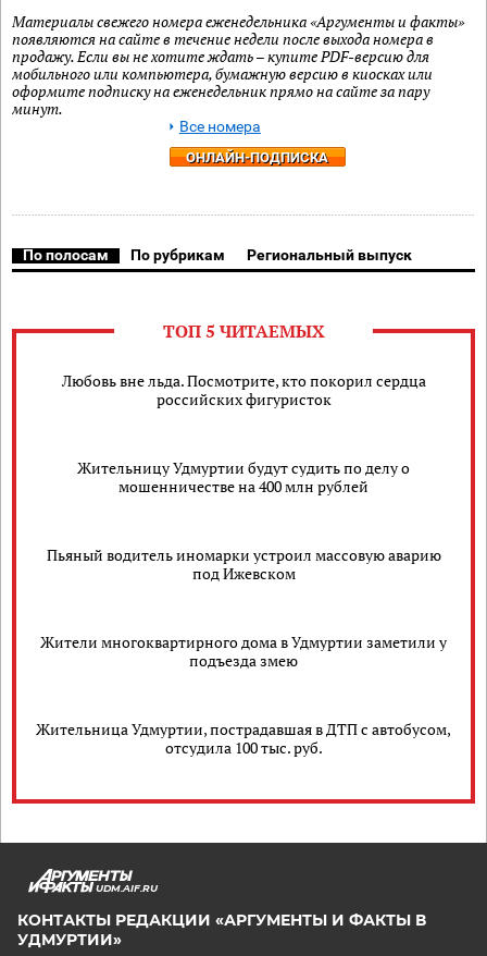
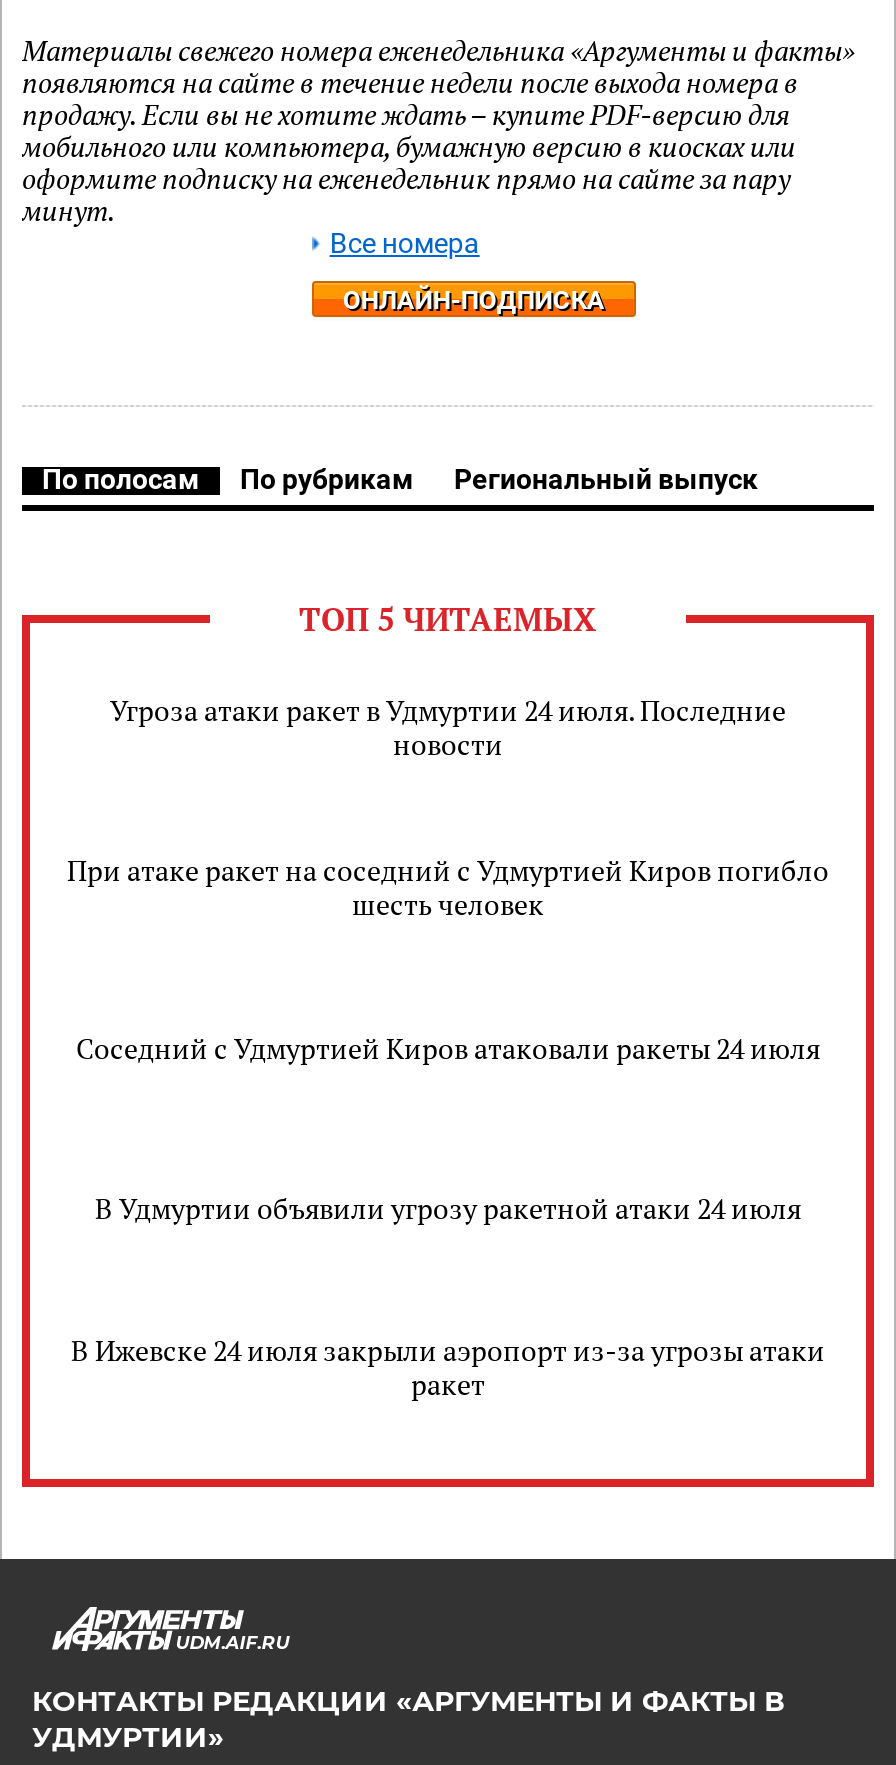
[61,370,426,409] Любовь вне льда. Посмотрите, кто покорил сердца | российских фигуристок -> [110,691,786,763] Угроза атаки ракет в Удмуртии 24 июля. Последние | новости
[77,457,410,497] Жительницу Удмуртии будут судить по делу о | мошенничестве на 400 млн рублей -> [67,851,829,923] При атаке ракет на соседний с Удмуртией Киров погибло | шесть человек
[46,544,441,584] Пьяный водитель иномарки устроил массовую аварию | под Ижевском -> [76,1028,820,1066] Соседний с Удмуртией Киров атаковали ракеты 24 июля
[40,632,447,671] Жители многоквартирного дома в Удмуртии заметили у | подъезда змею -> [95,1188,801,1226] В Удмуртии объявили угрозу ракетной атаки 24 июля
[36,719,451,758] Жительница Удмуртии, пострадавшая в ДТП с автобусом, | отсудила 100 тыс. руб. -> [71,1331,825,1403] В Ижевске 24 июля закрыли аэропорт из-за угрозы атаки | ракет

